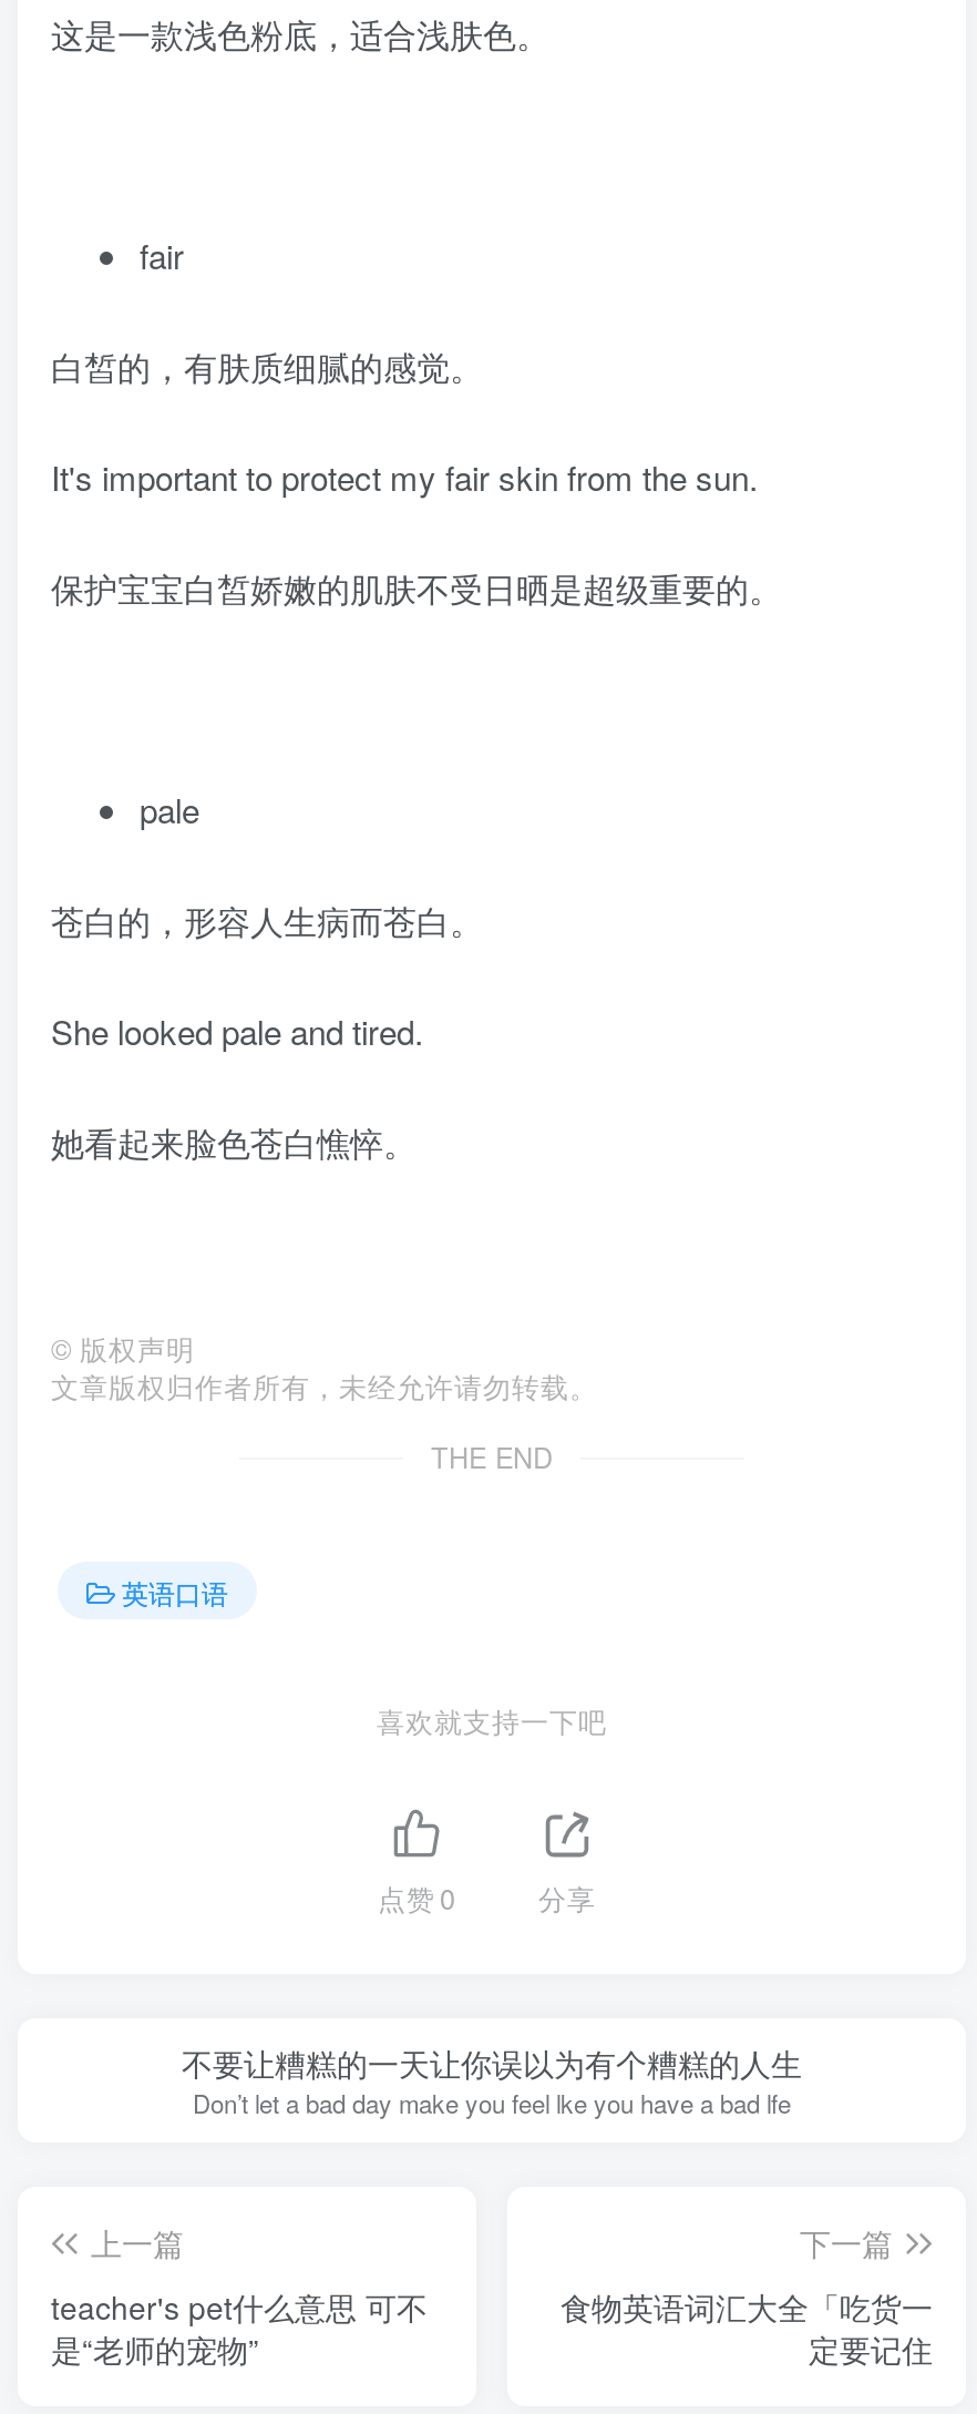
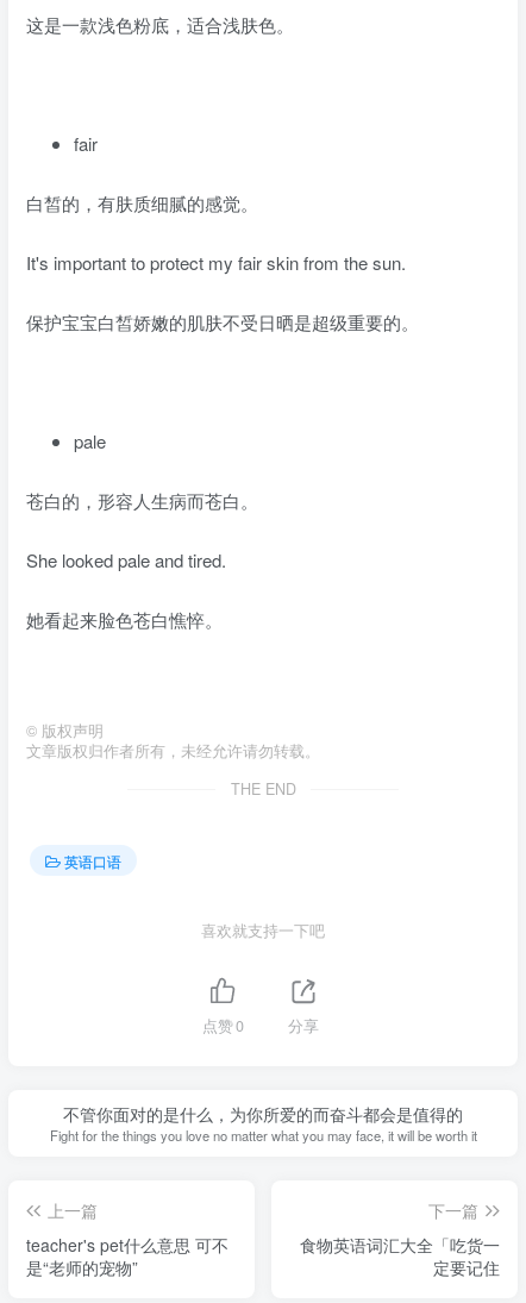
[182,2040,802,2119] 不要让糟糕的一天让你误以为有个糟糕的人生 | Don’t let a bad day make you feel lke you have a bad lfe -> [49,1101,477,1144] 不管你面对的是什么，为你所爱的而奋斗都会是值得的 | Fight for the things you love no matter what you may face, it will be worth it

